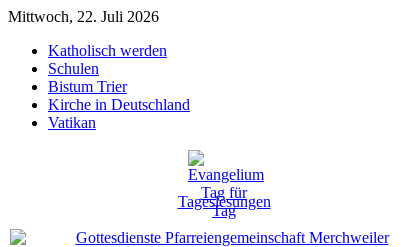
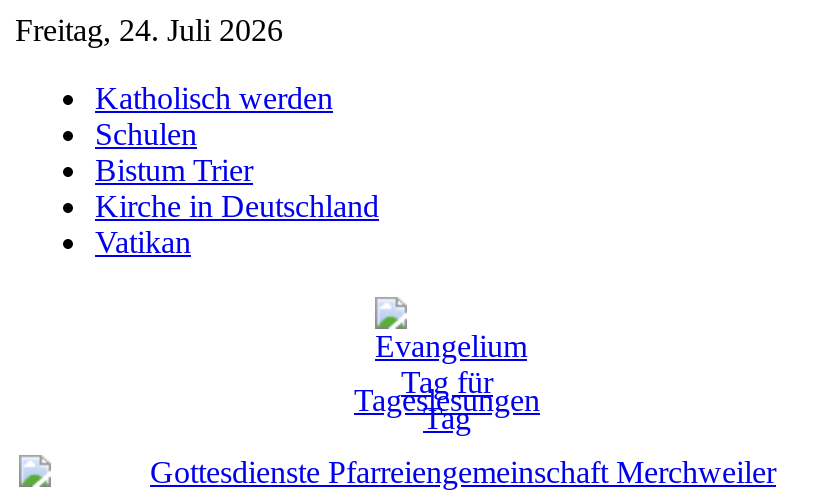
[8,8,159,25] Mittwoch, 22. Juli 2026 -> [15,13,283,47] Freitag, 24. Juli 2026

